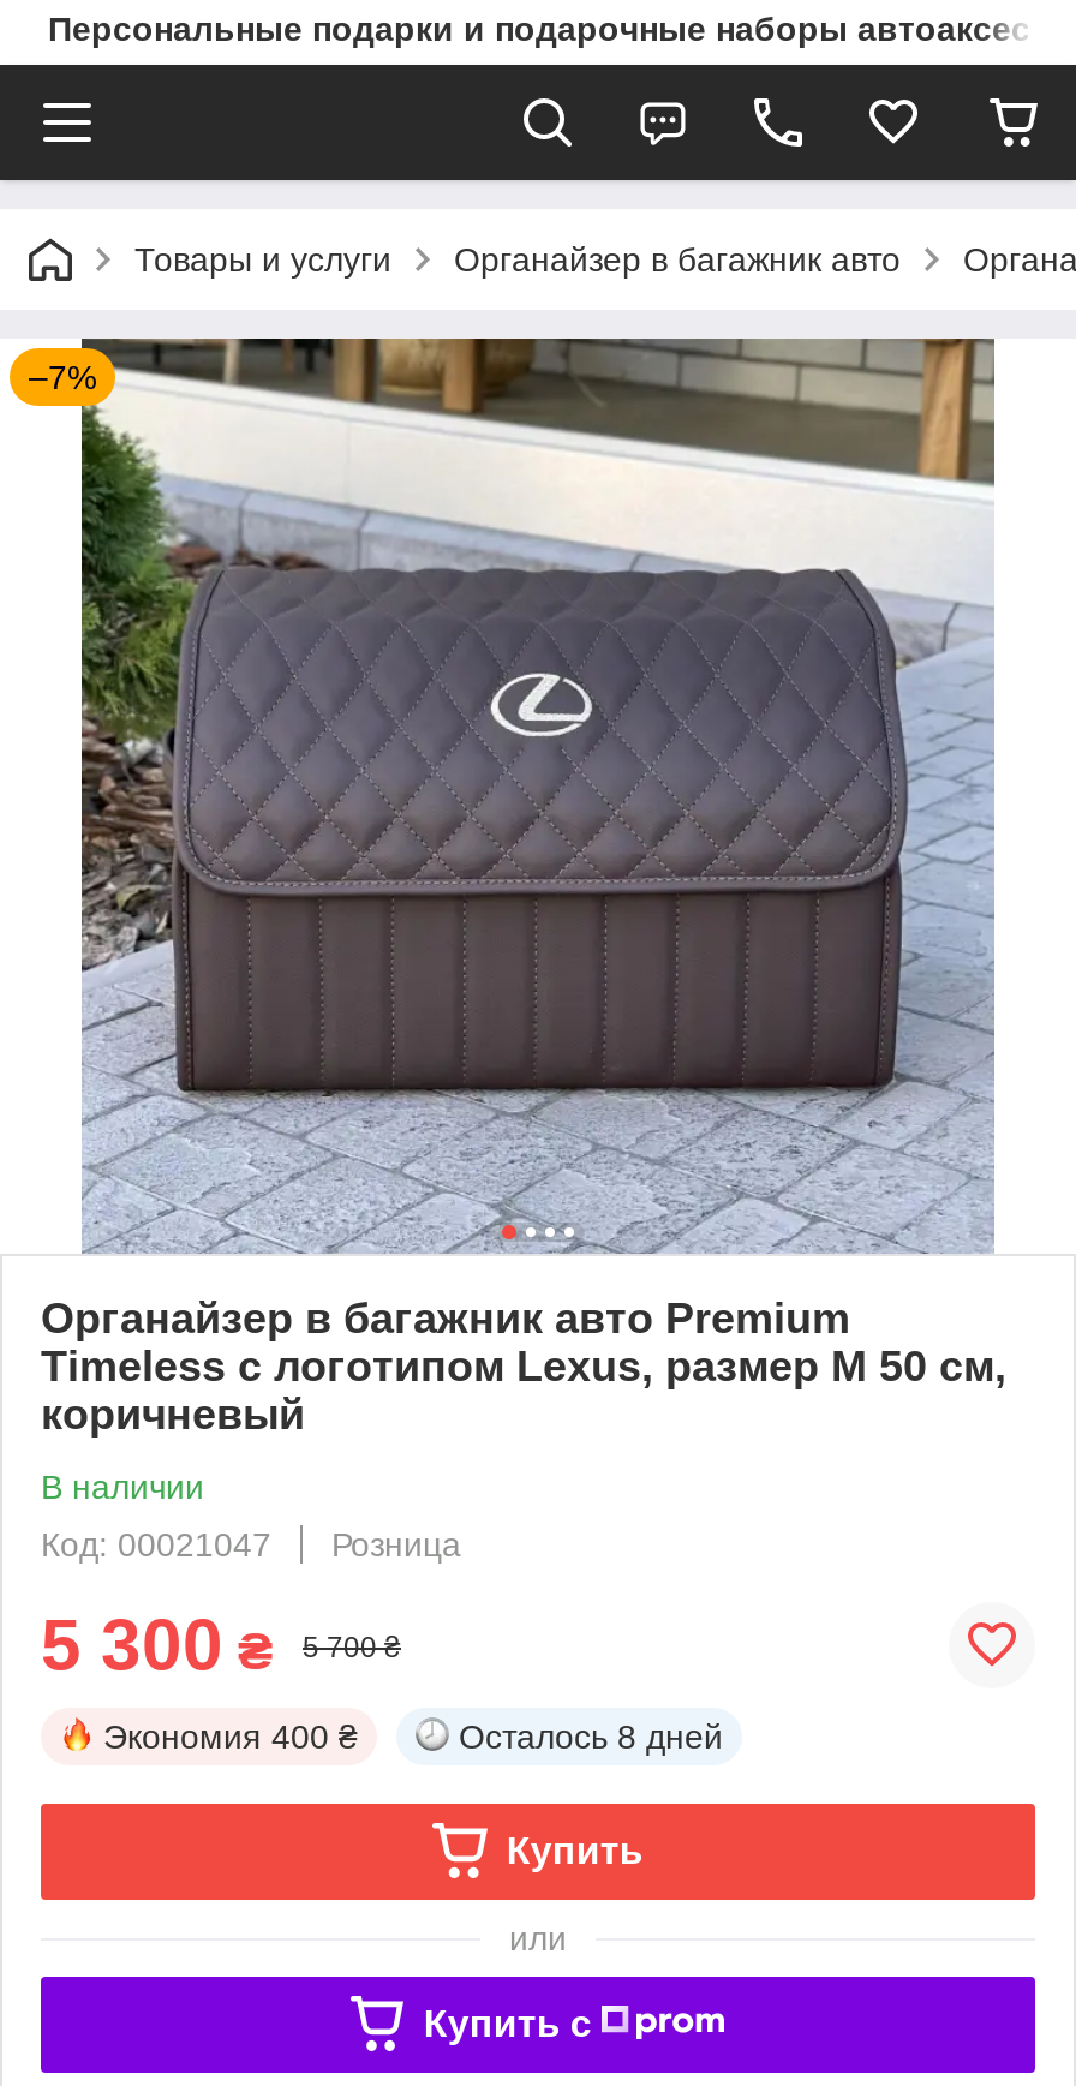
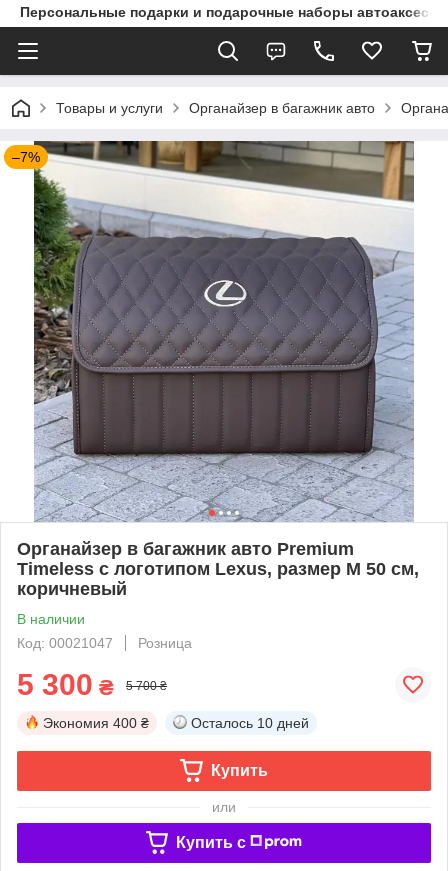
[459,1717,723,1755] Осталось 8 дней -> [191,715,309,731] Осталось 10 дней

